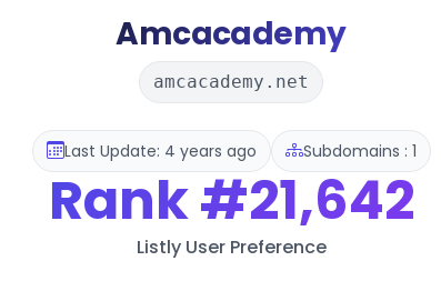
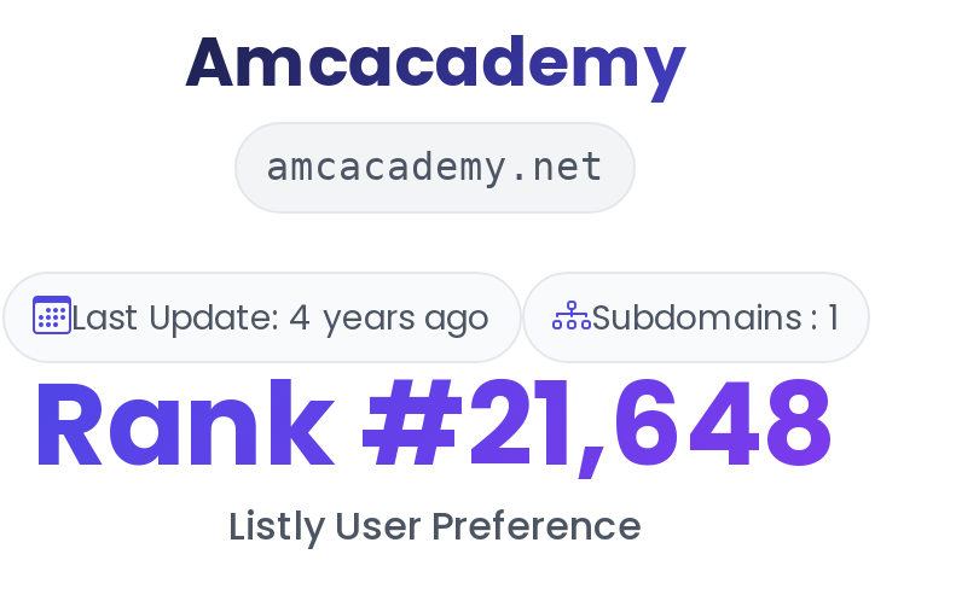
[48,163,414,238] Rank #21,642 -> [31,344,839,506] Rank #21,648

